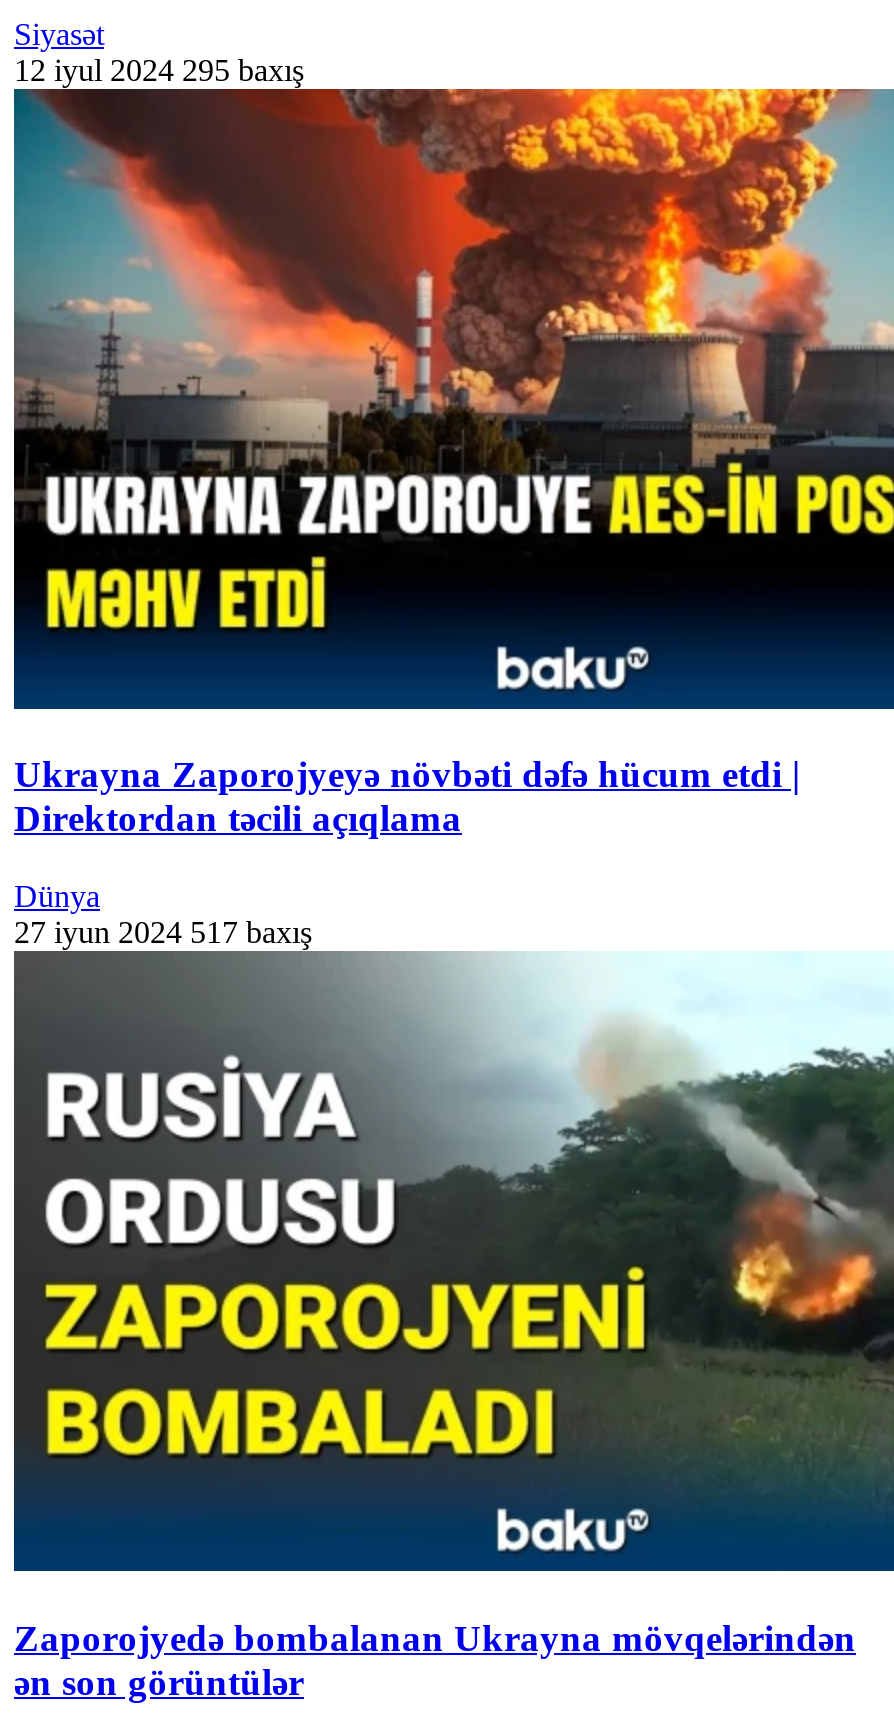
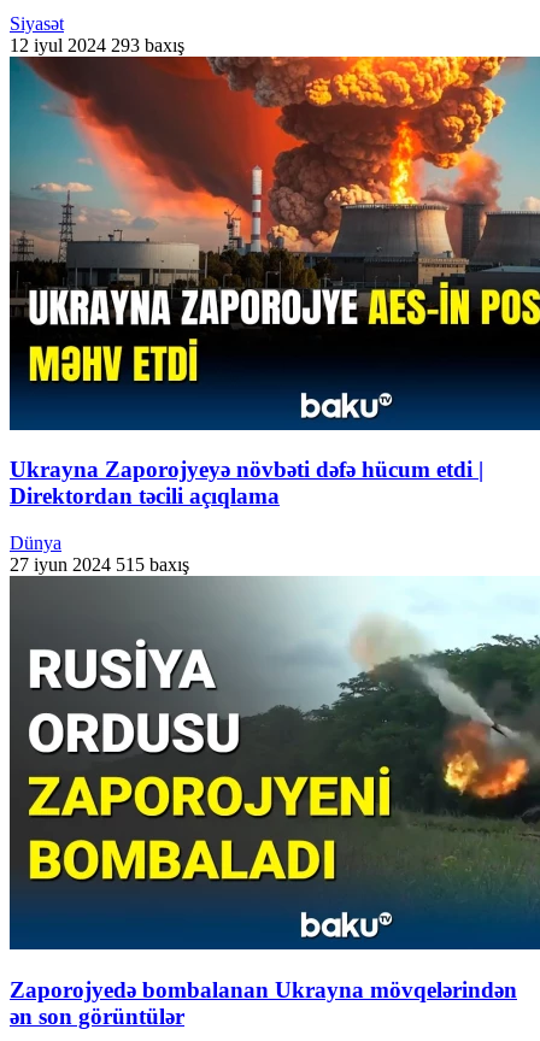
[14,52,304,86] 12 iyul 2024 295 baxış -> [10,34,184,55] 12 iyul 2024 293 baxış
[14,915,312,949] 27 iyun 2024 517 baxış -> [10,554,189,575] 27 iyun 2024 515 baxış

